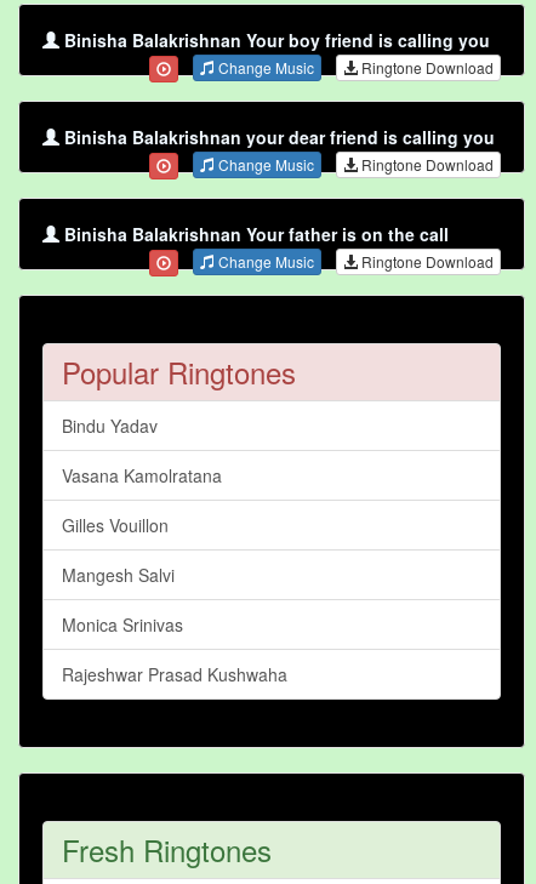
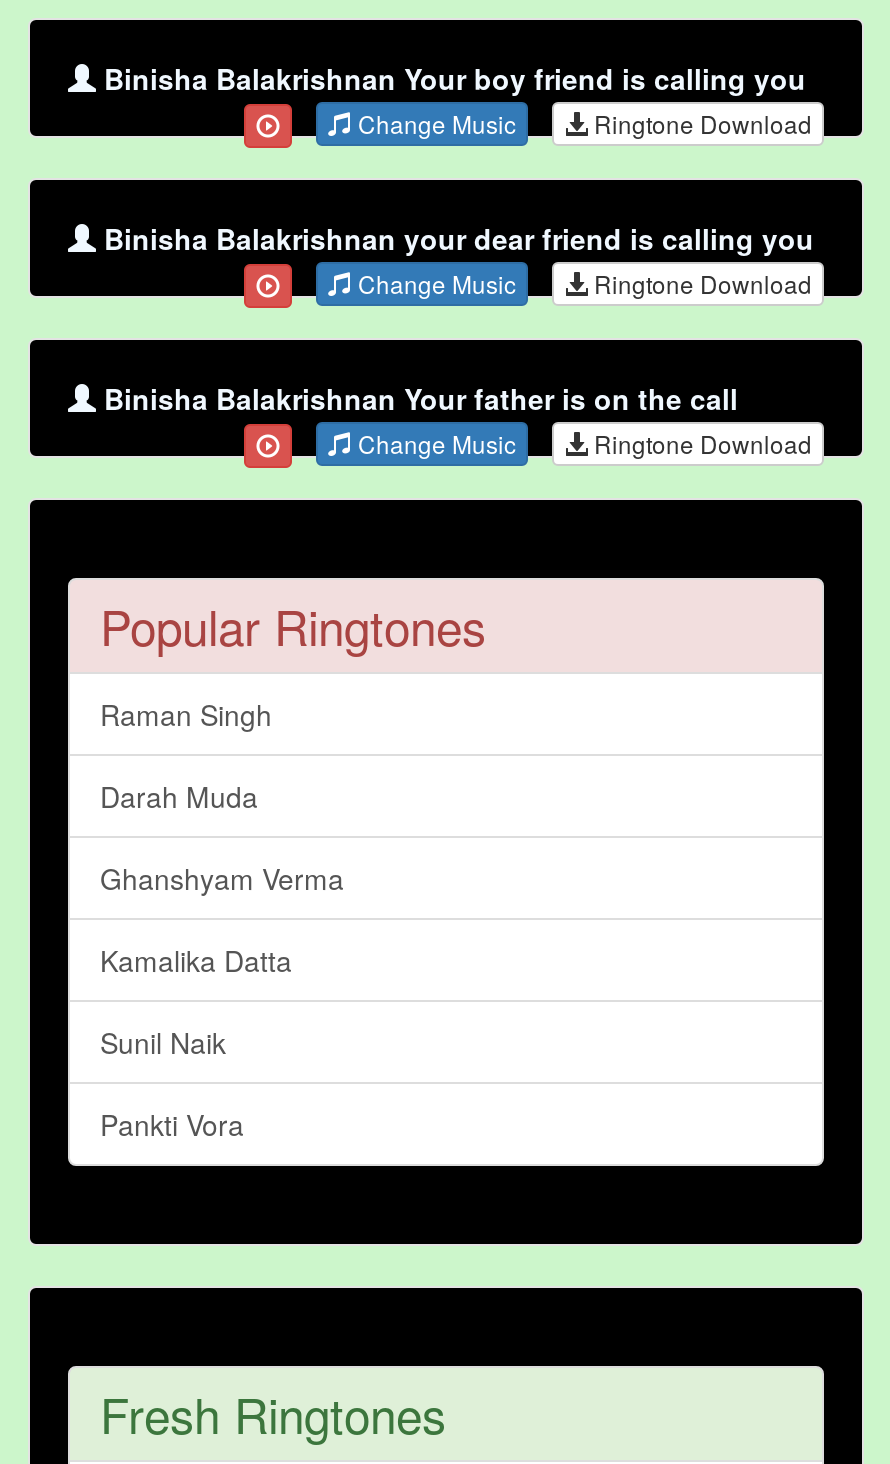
[62,414,158,438] Bindu Yadav -> [100,694,272,734] Raman Singh
[62,463,222,488] Vasana Kamolratana -> [100,776,258,816] Darah Muda
[62,513,169,537] Gilles Vouillon -> [100,858,344,898] Ghanshyam Verma
[62,563,175,587] Mangesh Salvi -> [100,940,292,980] Kamalika Datta
[62,613,183,637] Monica Srinivas -> [100,1022,226,1062] Sunil Naik
[62,662,287,687] Rajeshwar Prasad Kushwaha -> [100,1104,244,1144] Pankti Vora

